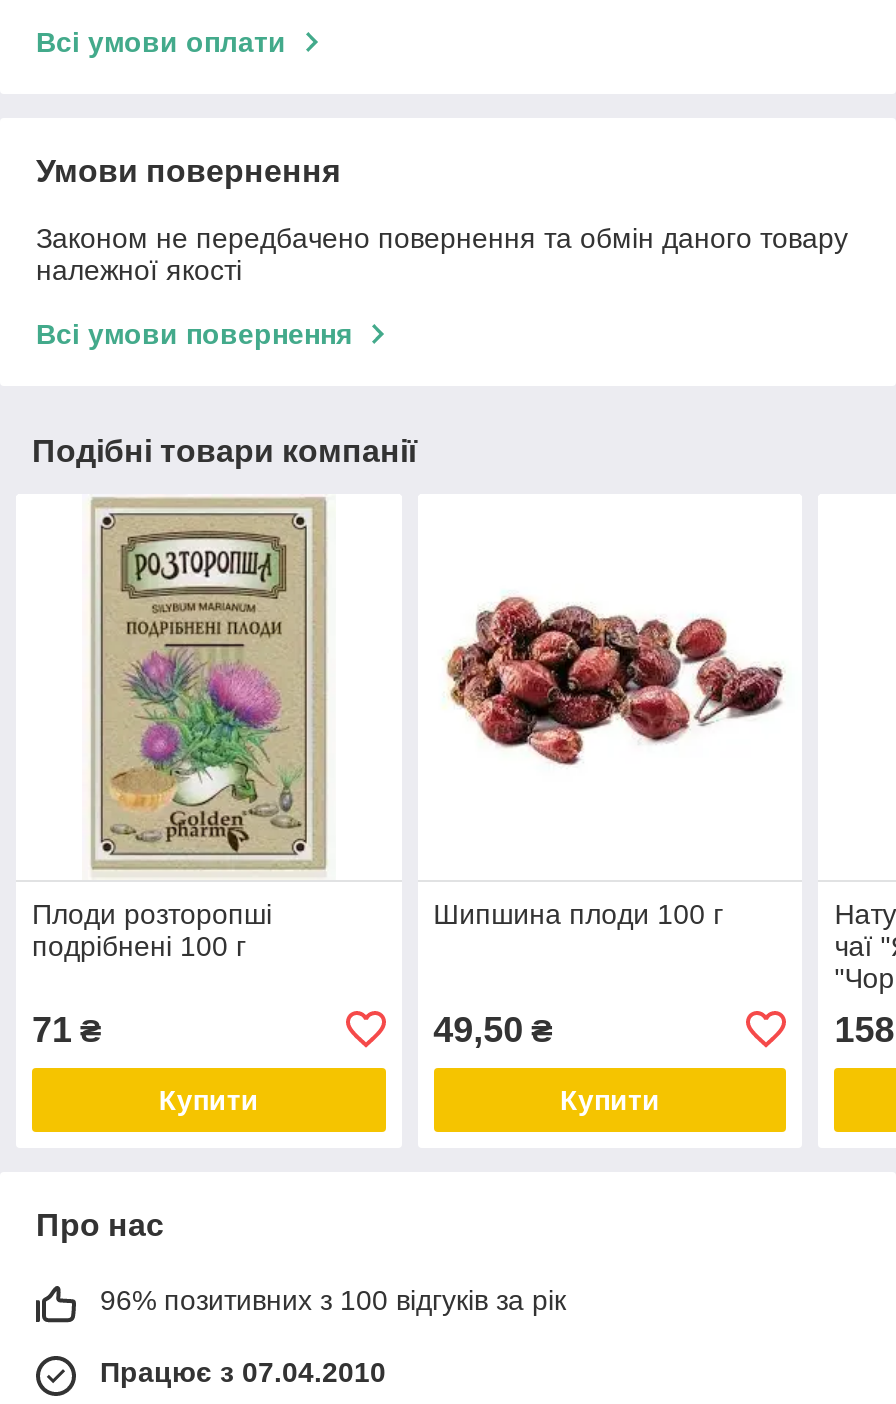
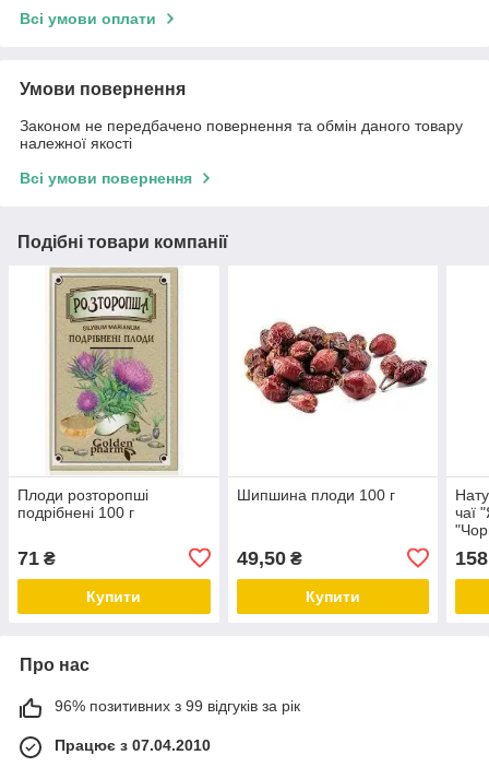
[100,1284,566,1316] 96% позитивних з 100 відгуків за рік -> [55,697,300,714] 96% позитивних з 99 відгуків за рік

